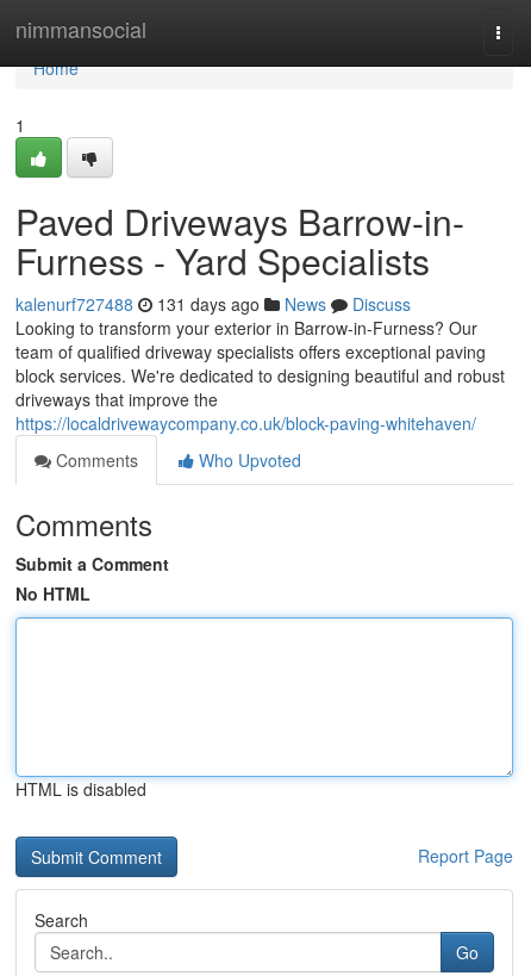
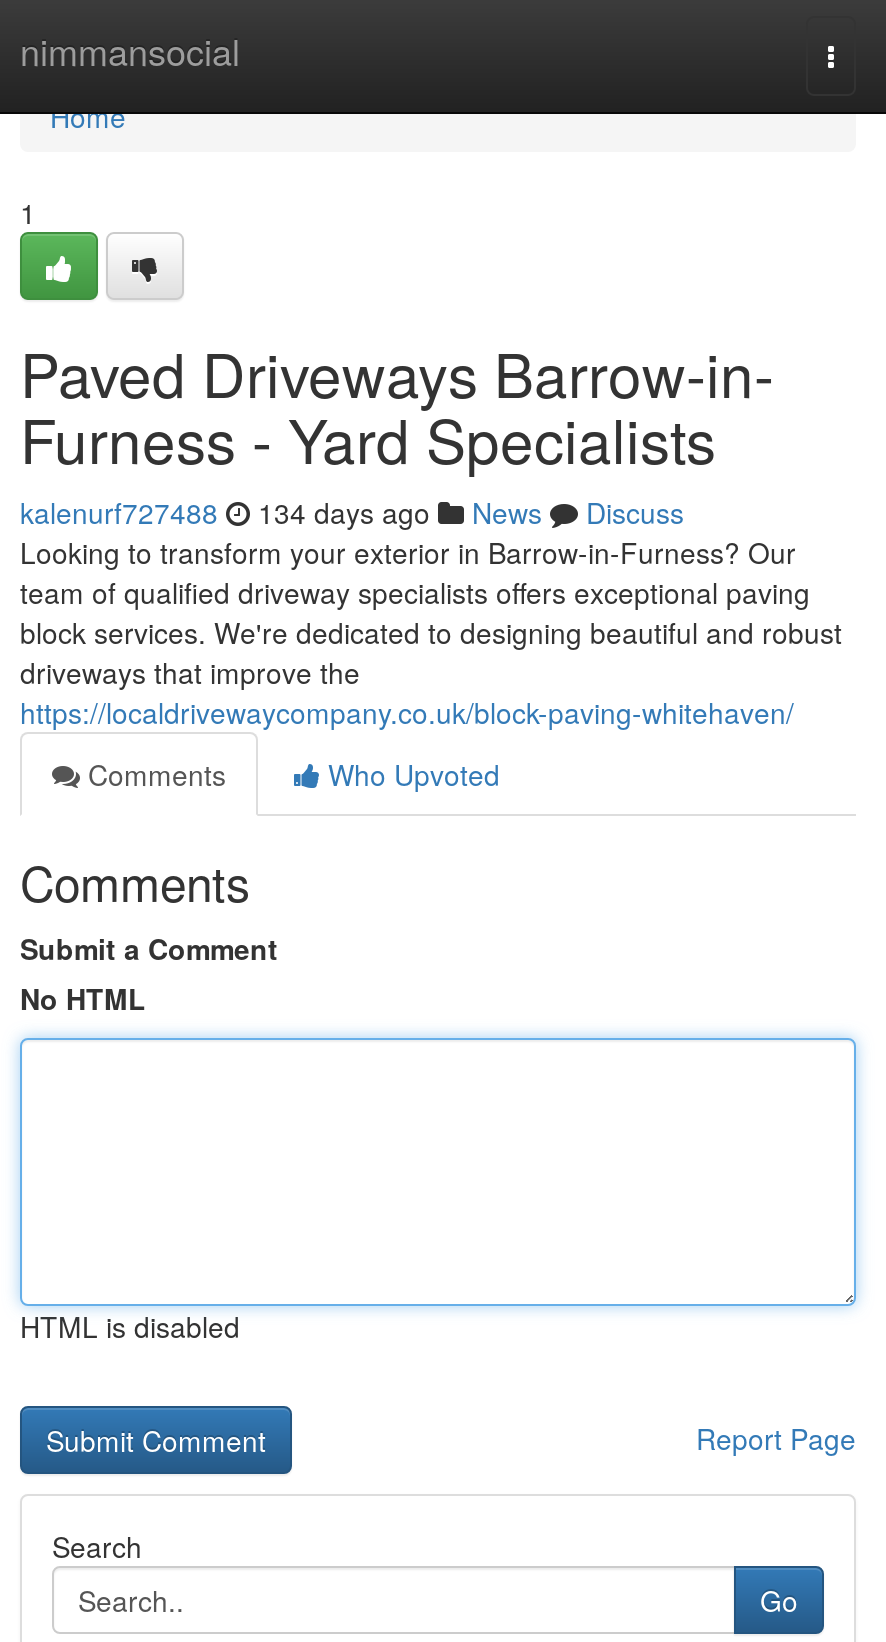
[15,292,411,316] kalenurf727488 131 days ago News Discuss -> [20,492,684,532] kalenurf727488 134 days ago News Discuss

